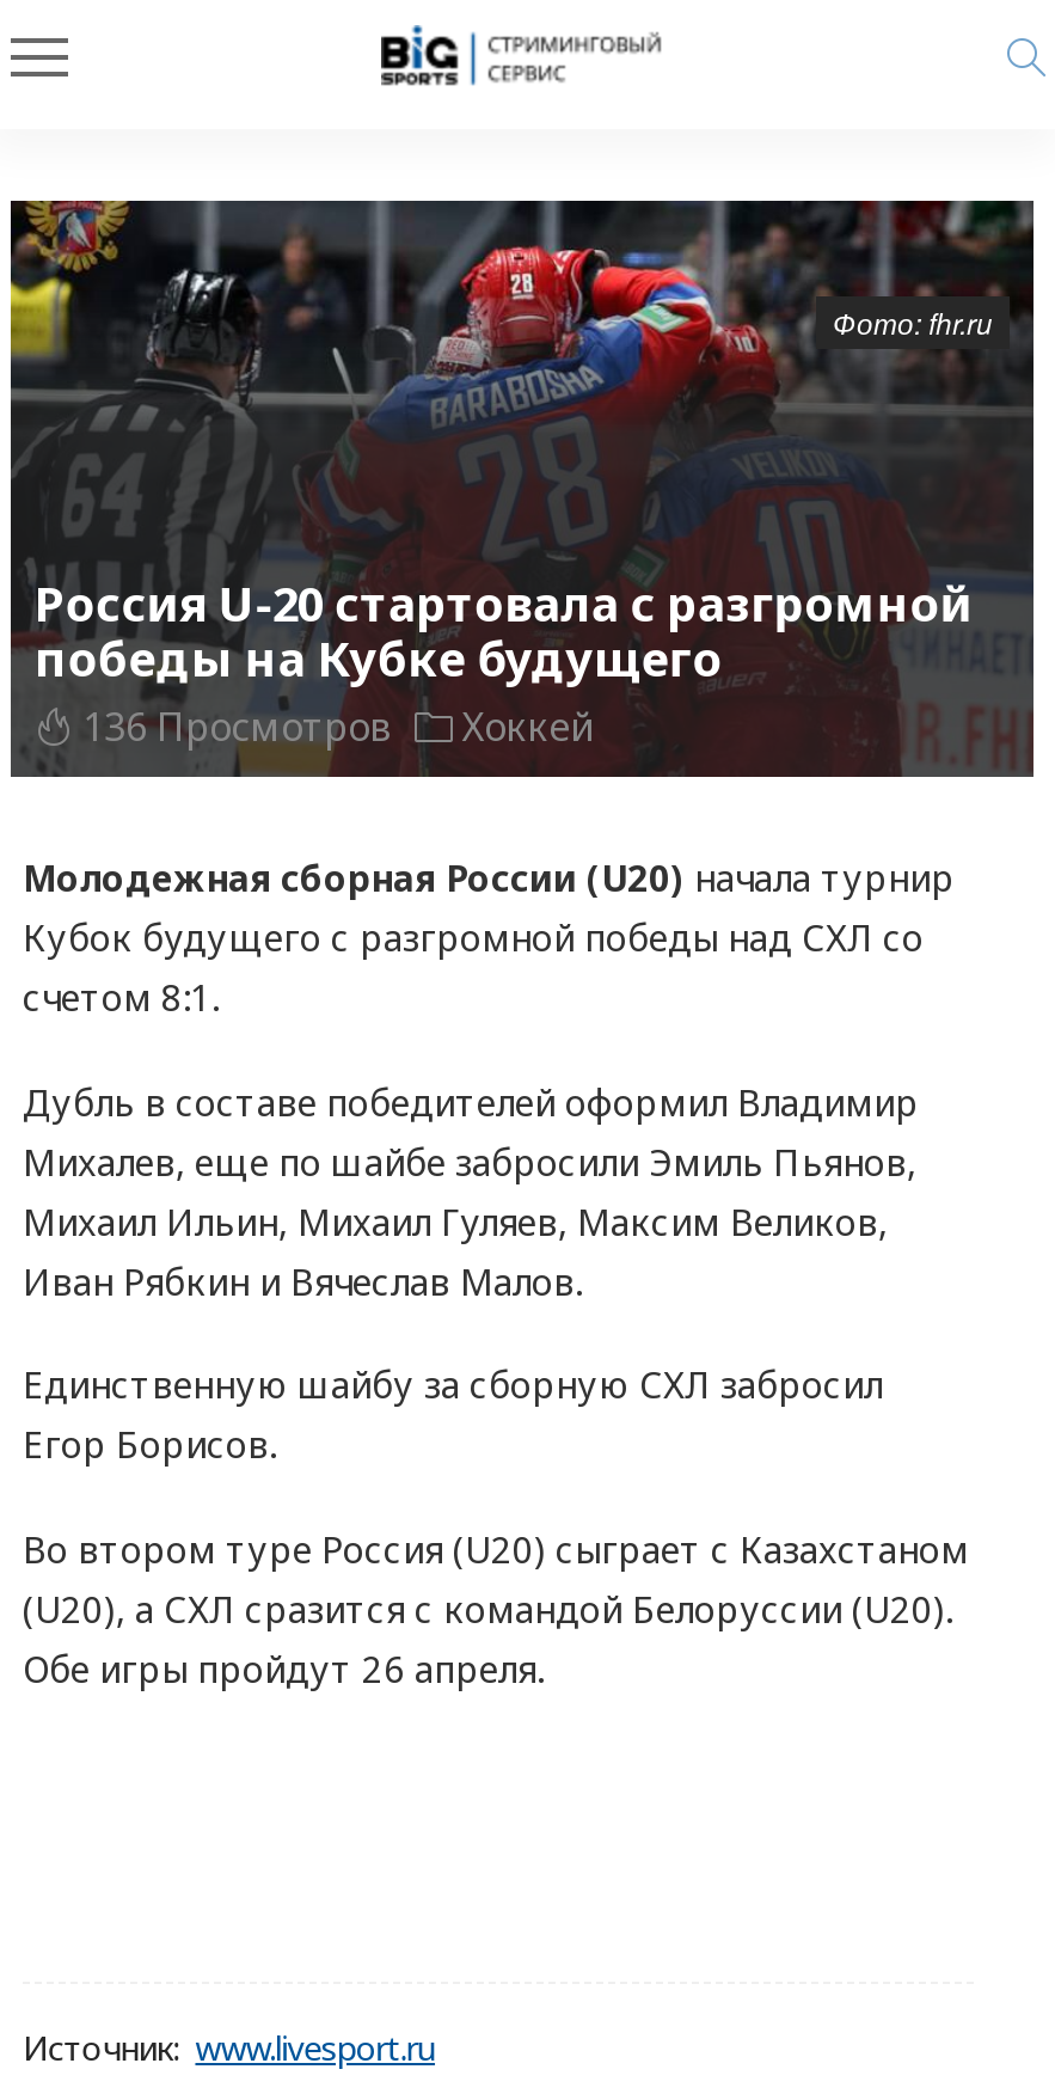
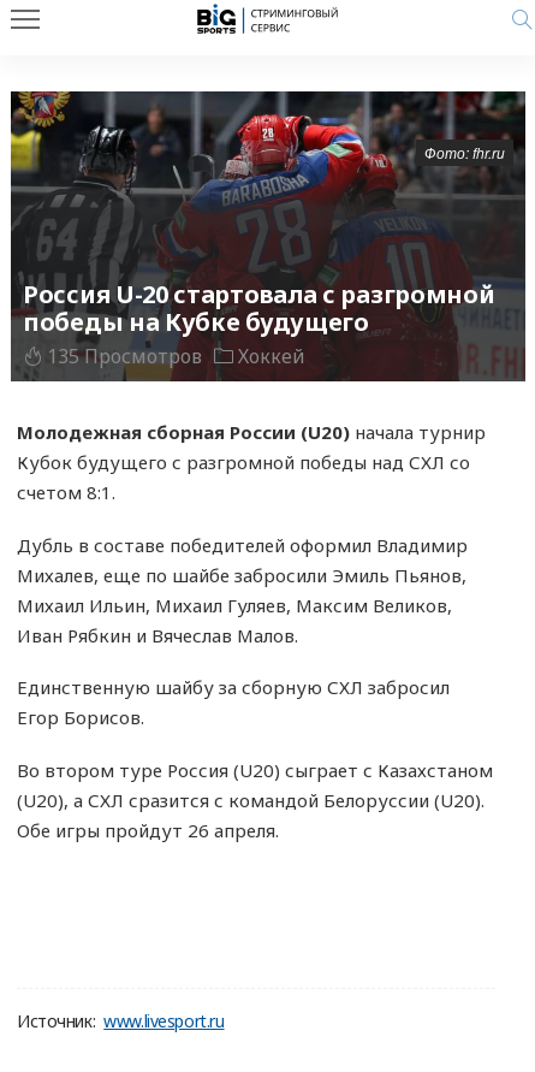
[82,700,596,753] 136 Просмотров Хоккей -> [47,343,305,369] 135 Просмотров Хоккей

